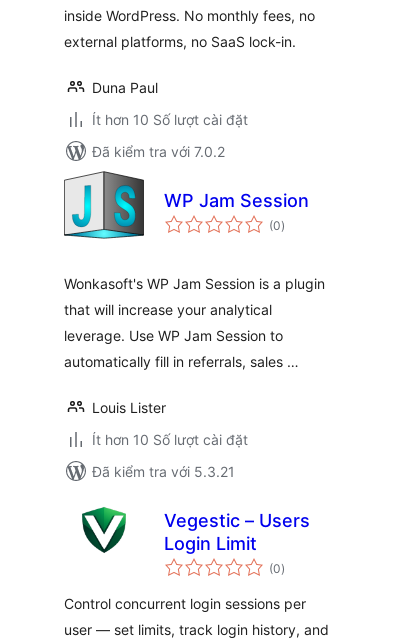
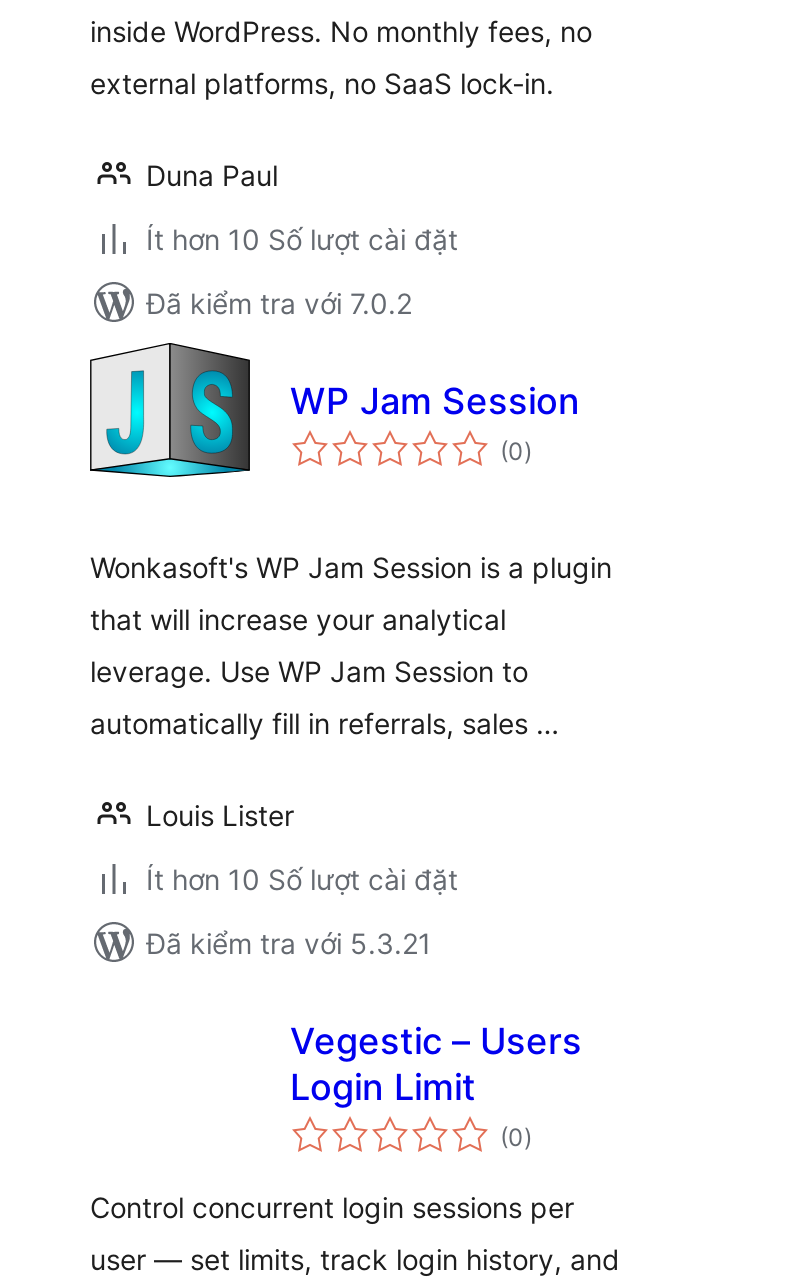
[81,506,127,554] [image] -> none

